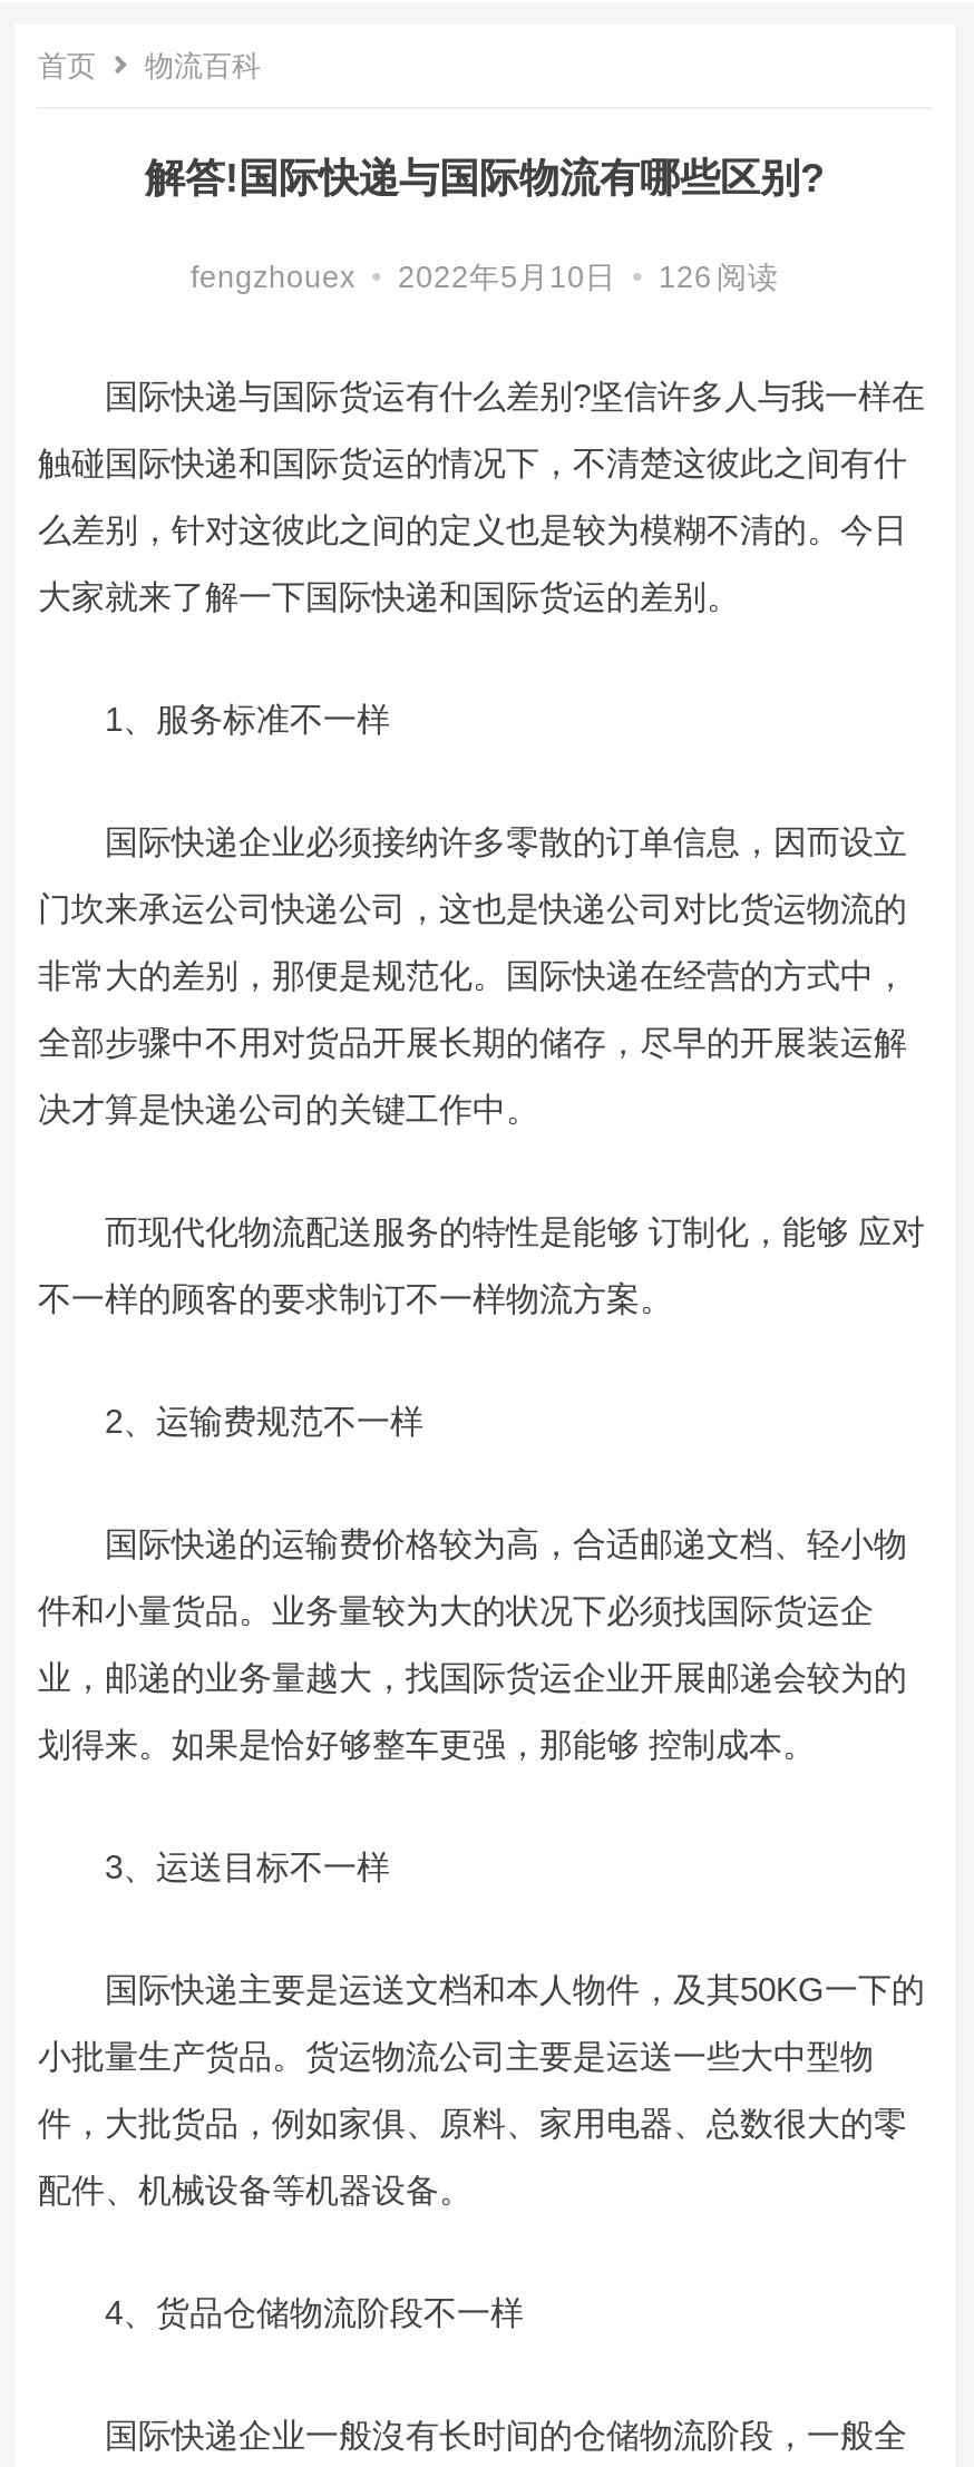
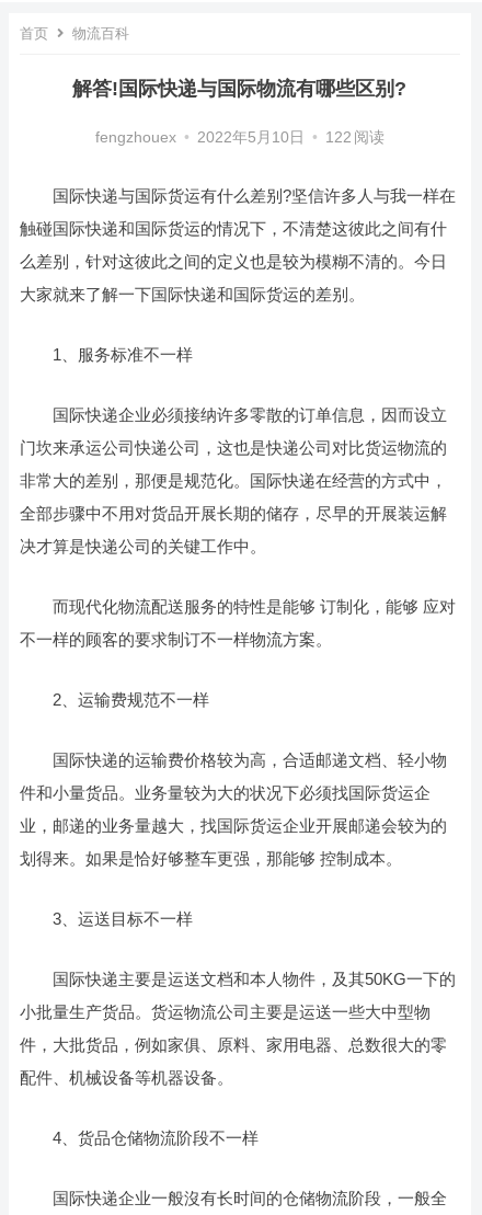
[191,261,779,294] fengzhouex • 2022年5月10日 • 126 阅读 -> [95,129,385,146] fengzhouex • 2022年5月10日 • 122 阅读

